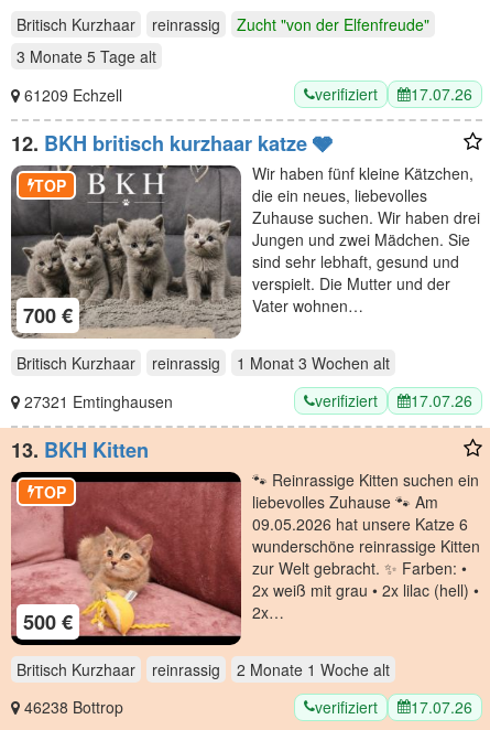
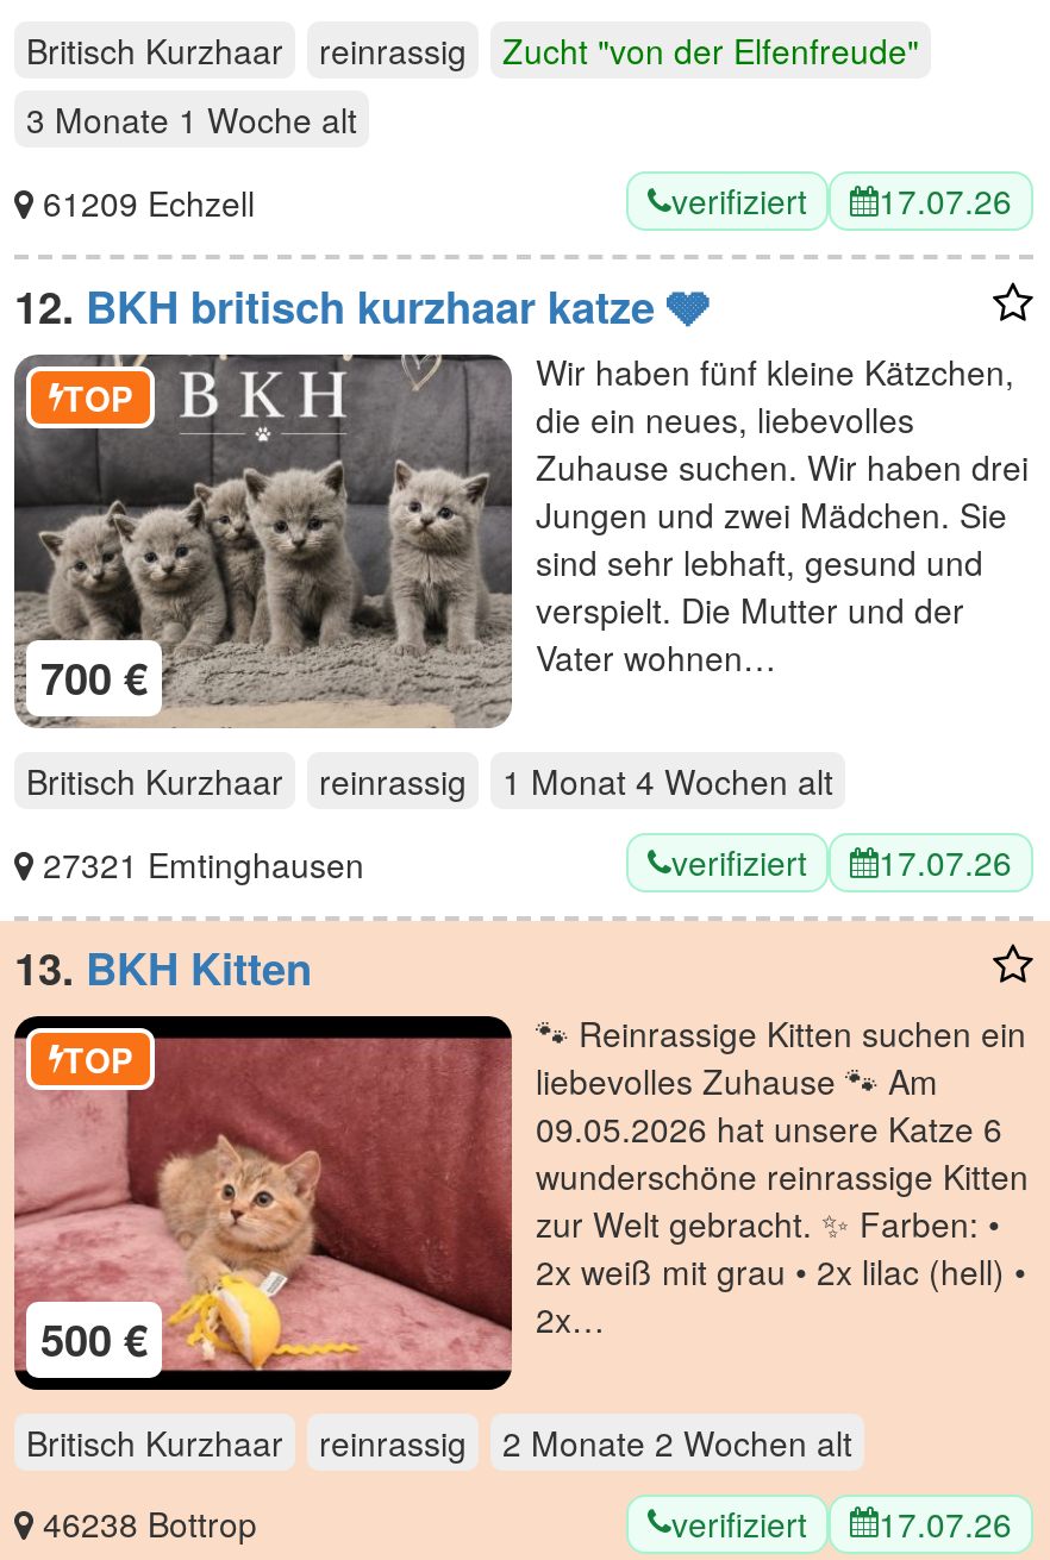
[17,45,156,67] 3 Monate 5 Tage alt -> [26,96,357,143] 3 Monate 1 Woche alt
[237,352,390,374] 1 Monat 3 Wochen alt -> [502,757,833,804] 1 Monat 4 Wochen alt
[237,658,390,680] 2 Monate 1 Woche alt -> [502,1418,852,1466] 2 Monate 2 Wochen alt

